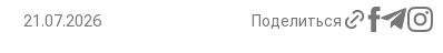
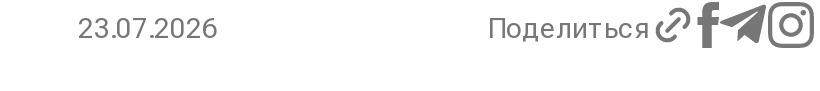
[23,12,101,30] 21.07.2026 -> [78,12,218,44] 23.07.2026

